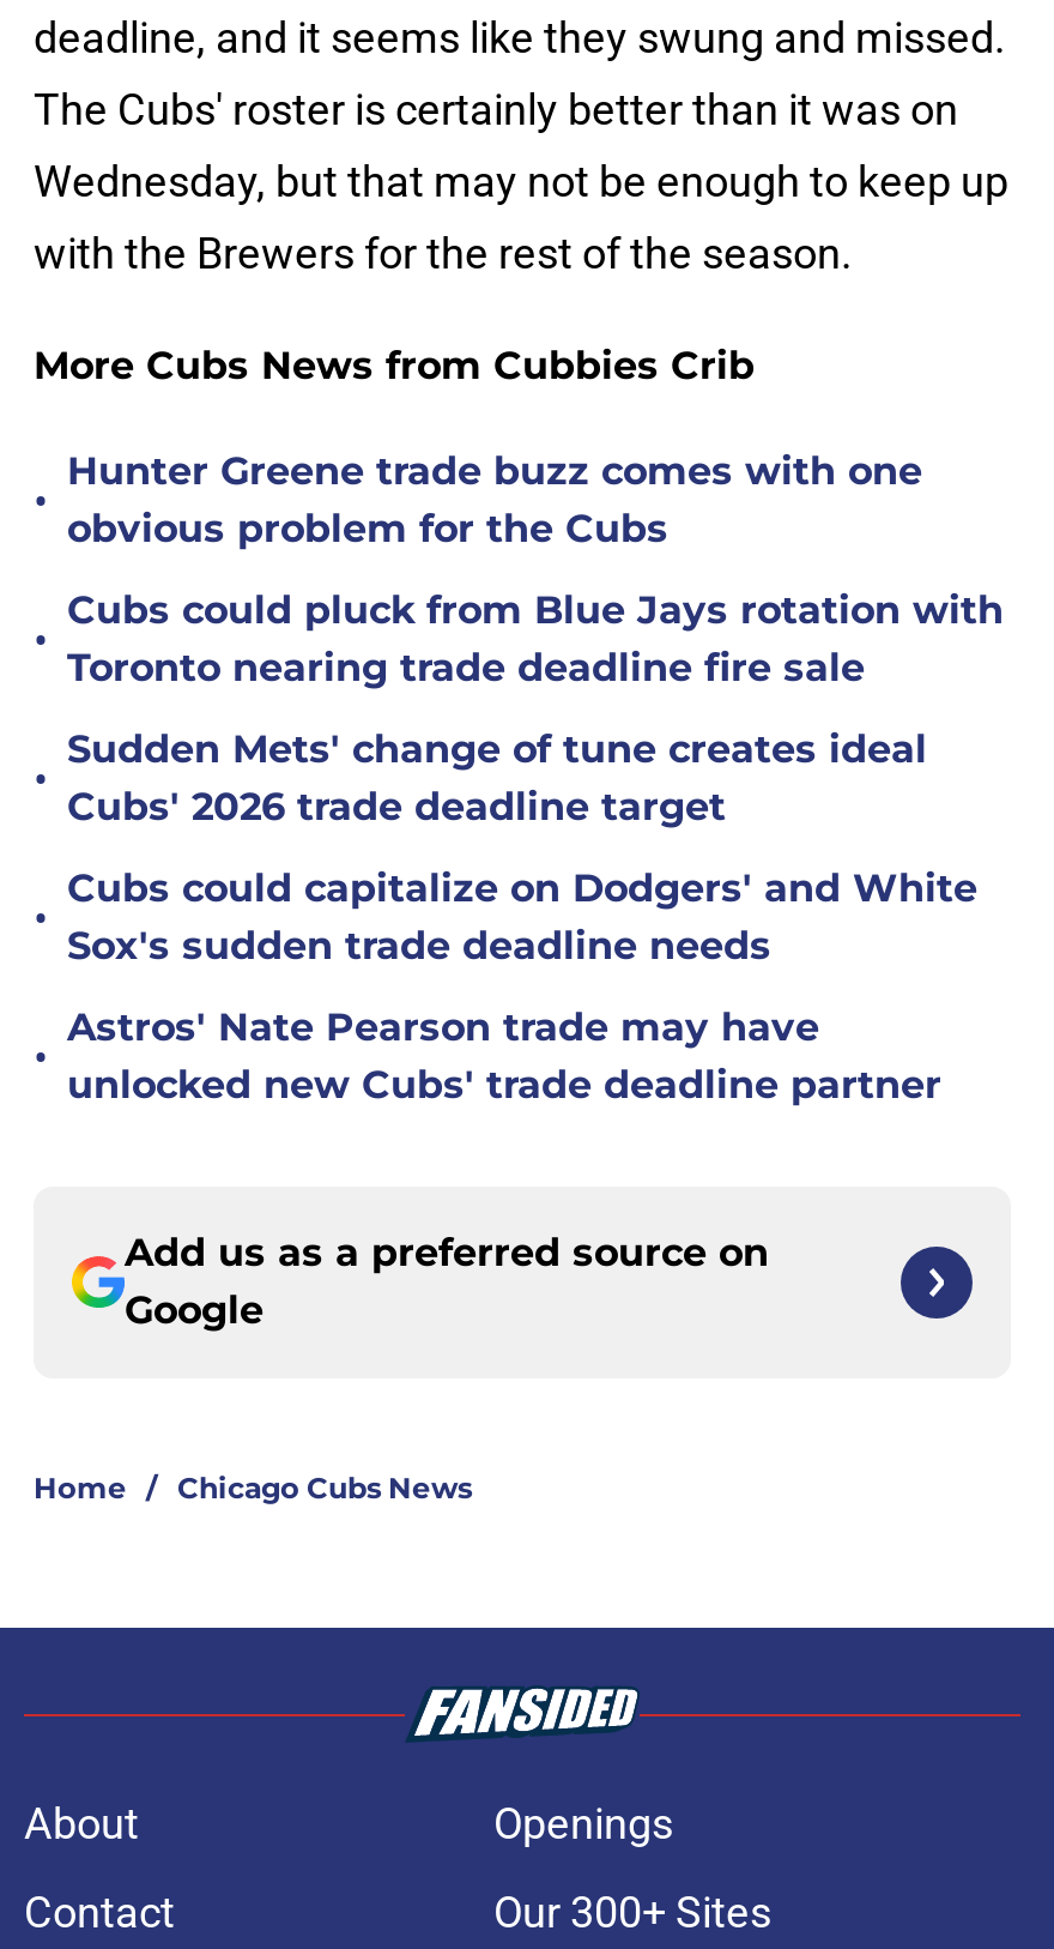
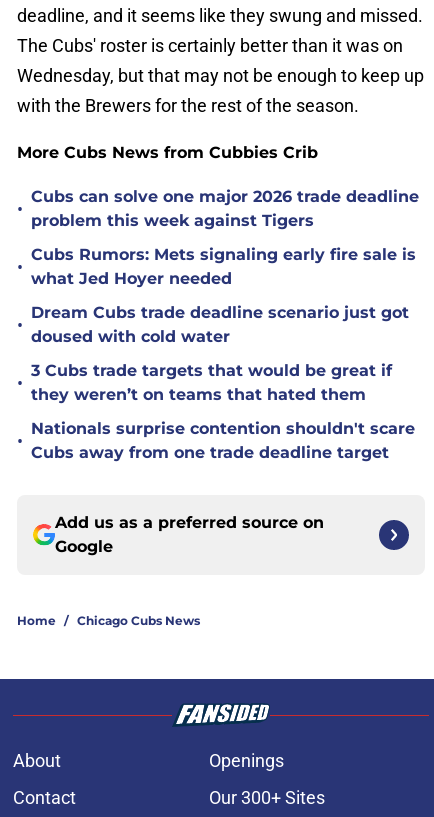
[67,448,922,551] Hunter Greene trade buzz comes with one | obvious problem for the Cubs -> [31,187,419,230] Cubs can solve one major 2026 trade deadline | problem this week against Tigers
[67,587,1004,690] Cubs could pluck from Blue Jays rotation with | Toronto nearing trade deadline fire sale -> [31,245,416,288] Cubs Rumors: Mets signaling early fire sale is | what Jed Hoyer needed
[67,726,927,829] Sudden Mets' change of tune creates ideal | Cubs' 2026 trade deadline target -> [31,303,409,346] Dream Cubs trade deadline scenario just got | doused with cold water
[67,865,977,969] Cubs could capitalize on Dodgers' and White | Sox's sudden trade deadline needs -> [31,361,392,404] 3 Cubs trade targets that would be great if | they weren’t on teams that hated them
[67,1004,941,1108] Astros' Nate Pearson trade may have | unlocked new Cubs' trade deadline partner -> [31,419,415,462] Nationals surprise contention shouldn't scare | Cubs away from one trade deadline target

